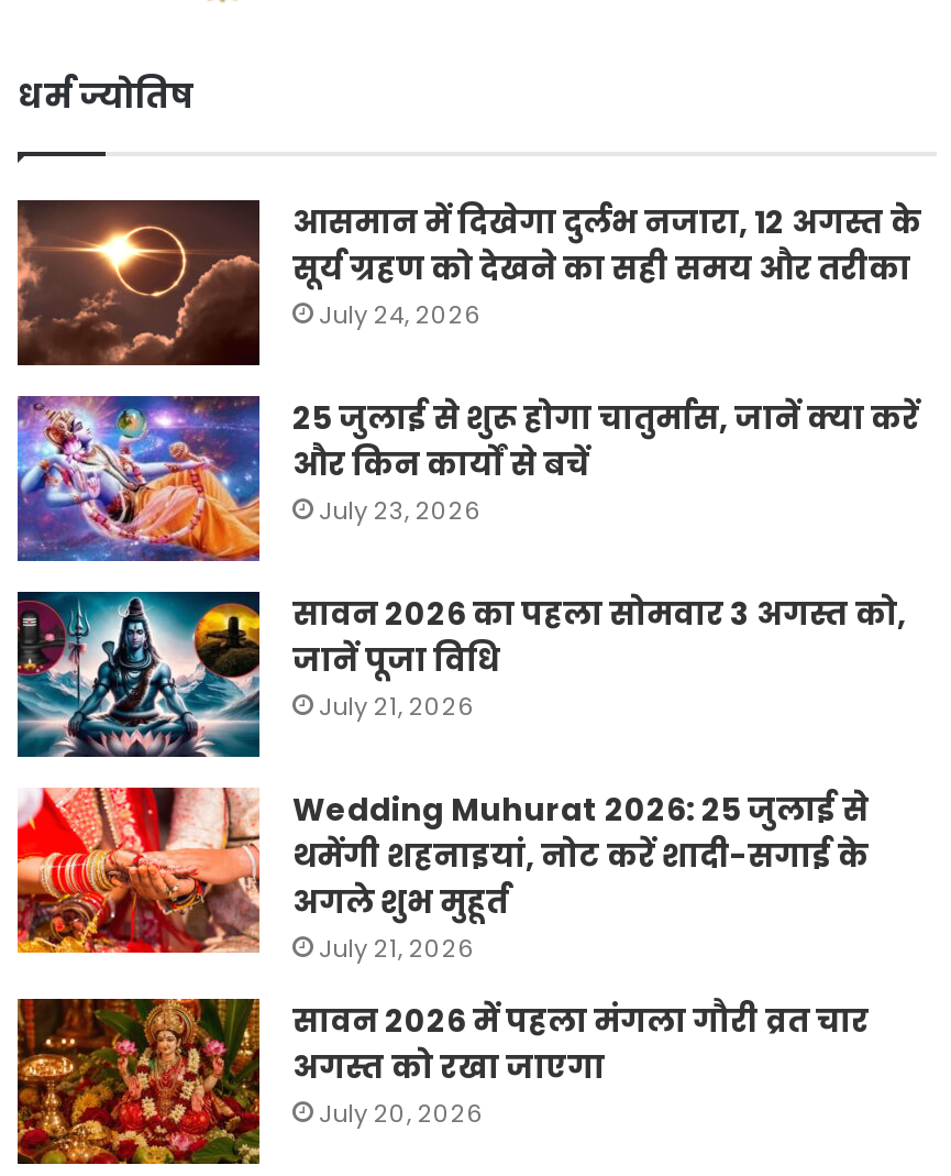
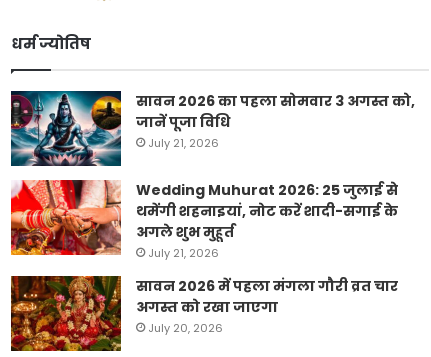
[15,200,921,528] [image] | आसमान में दिखेगा दुर्लभ नजारा, 12 अगस्त के | सूर्य ग्रहण को देखने का सही समय और तरीका | July 24, 2026 | 25 जुलाई से शुरू होगा चातुर्मास, जानें क्या करें | और किन कार्यों से बचें | July 23, 2026 -> none
[15,394,262,563] [image] -> none

